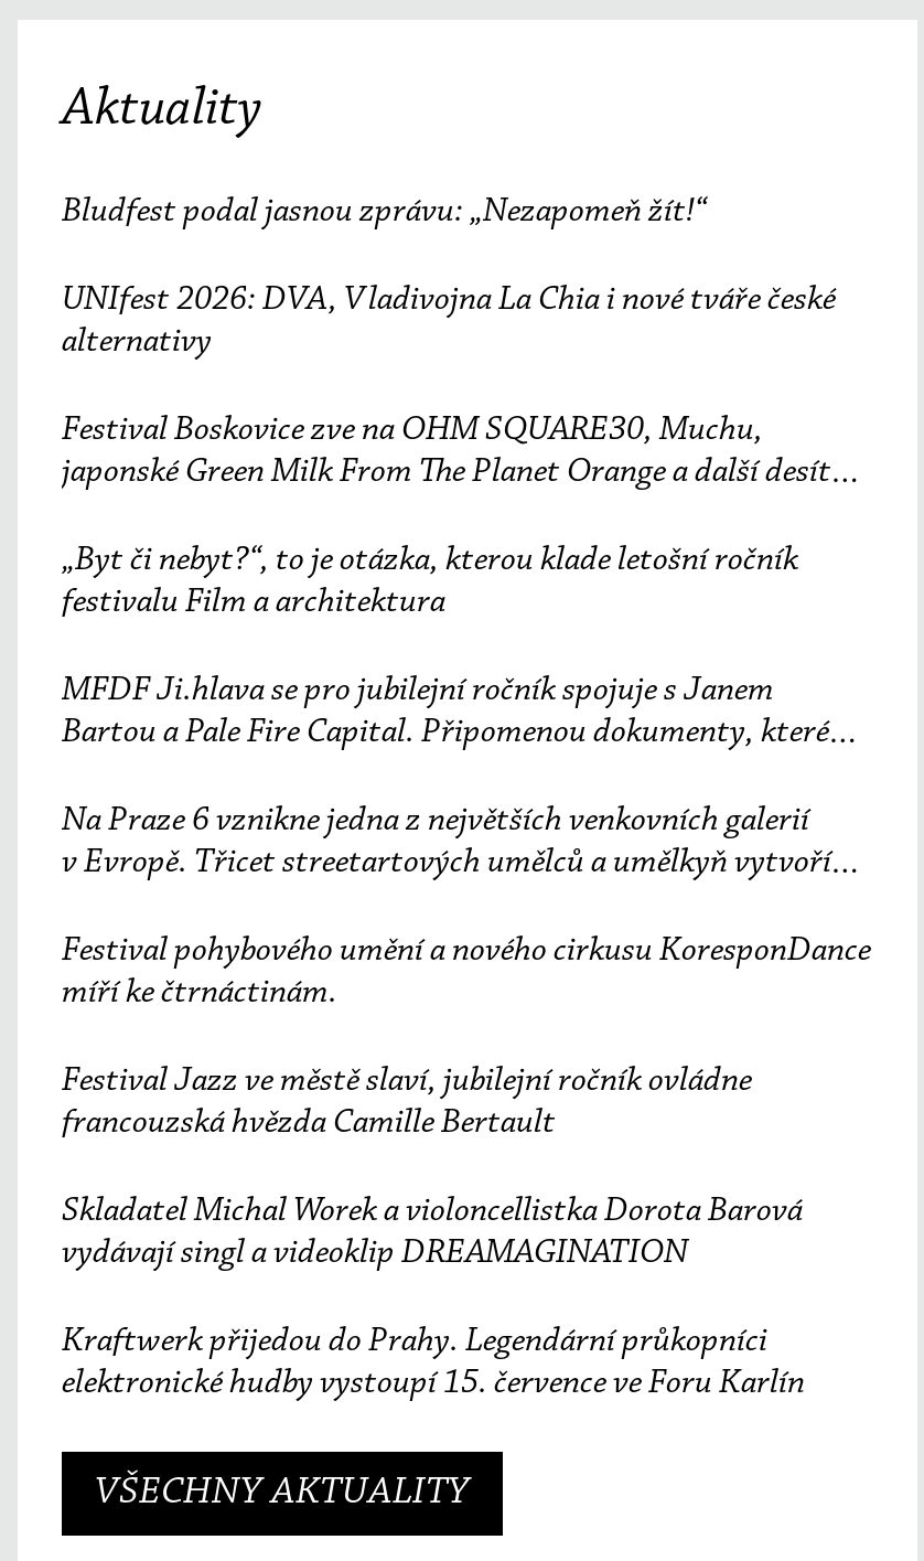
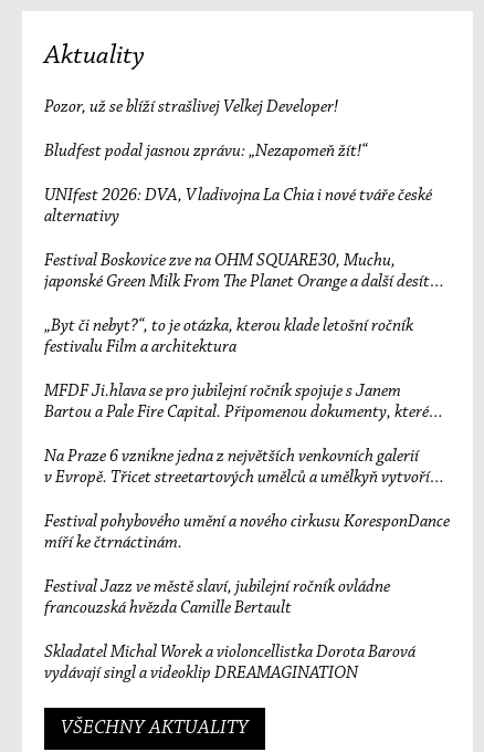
none -> [44,98,338,116] Pozor, už se blíží strašlivej Velkej Developer!
moved [62,195,871,1230] -> [44,142,450,661]: Bludfest podal jasnou zprávu: „Nezapomeň žít!“ | UNIfest 2026: DVA, Vladivojna La Chia i nové tváře české | alternativy | ... | francouzská hvězda Camille Bertault | Skladatel Michal Worek a violoncellistka Dorota Barová
[62,1325,805,1402] Kraftwerk přijedou do Prahy. Legendární průkopníci | elektronické hudby vystoupí 15. července ve Foru Karlín -> none

